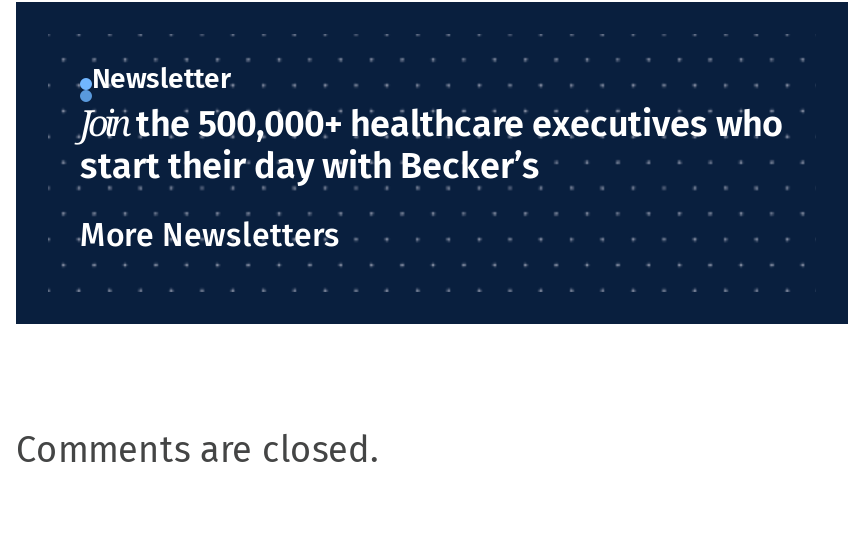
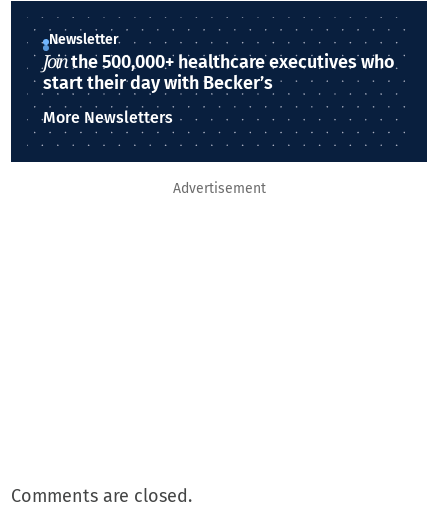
none -> [172,180,265,197] Advertisement

